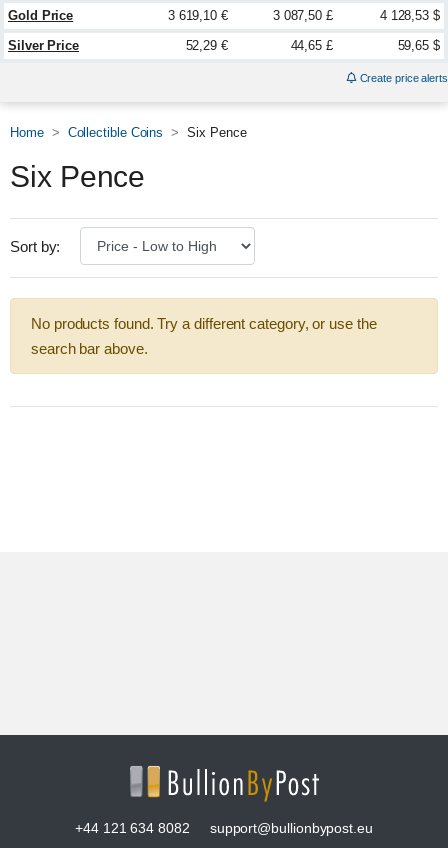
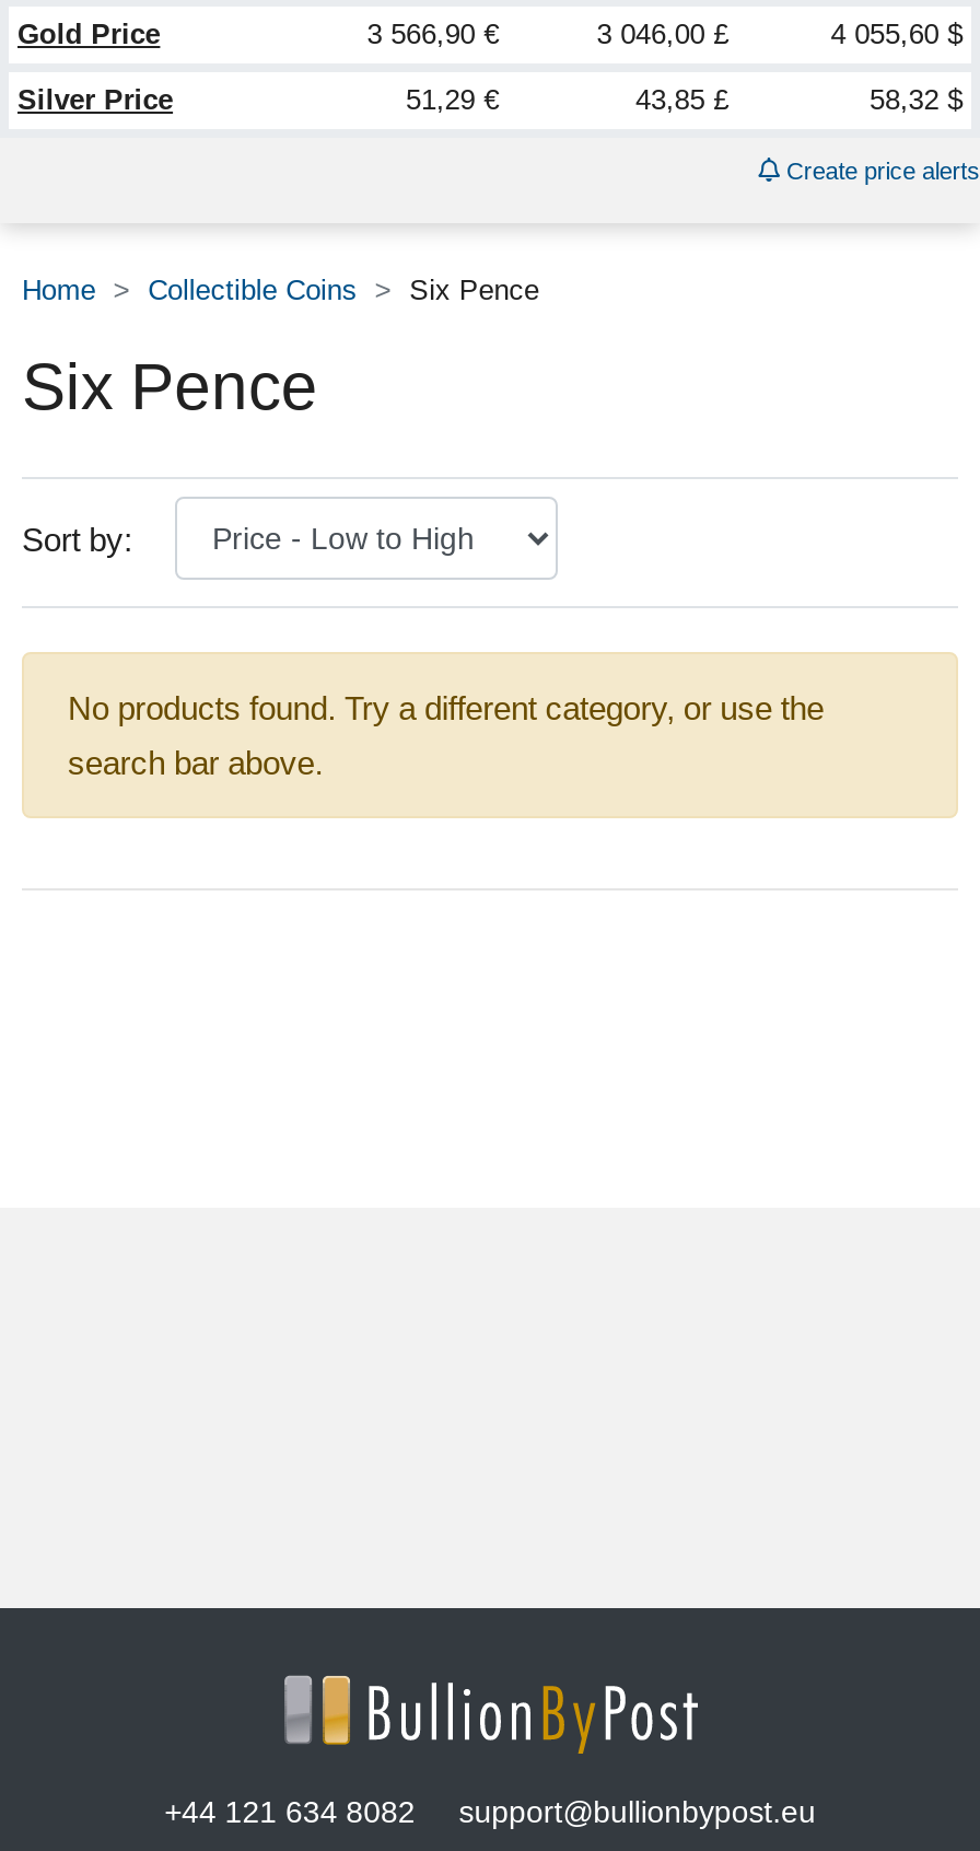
[168,8,228,23] 3 619,10 € -> [367,18,499,51] 3 566,90 €
[273,8,333,23] 3 087,50 £ -> [597,18,728,51] 3 046,00 £
[380,8,440,23] 4 128,53 $ -> [831,18,962,51] 4 055,60 $
[185,38,228,53] 52,29 € -> [406,84,499,117] 51,29 €
[290,38,333,53] 44,65 £ -> [635,84,728,117] 43,85 £
[397,38,440,53] 59,65 $ -> [870,84,962,117] 58,32 $

